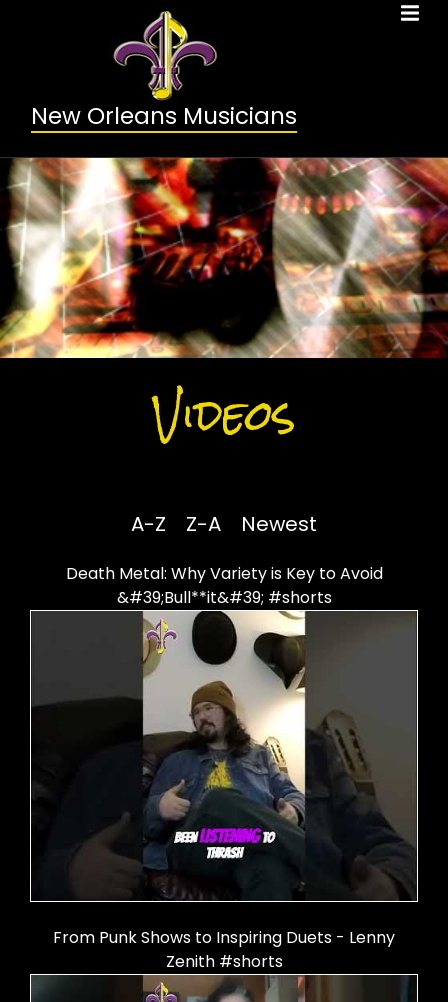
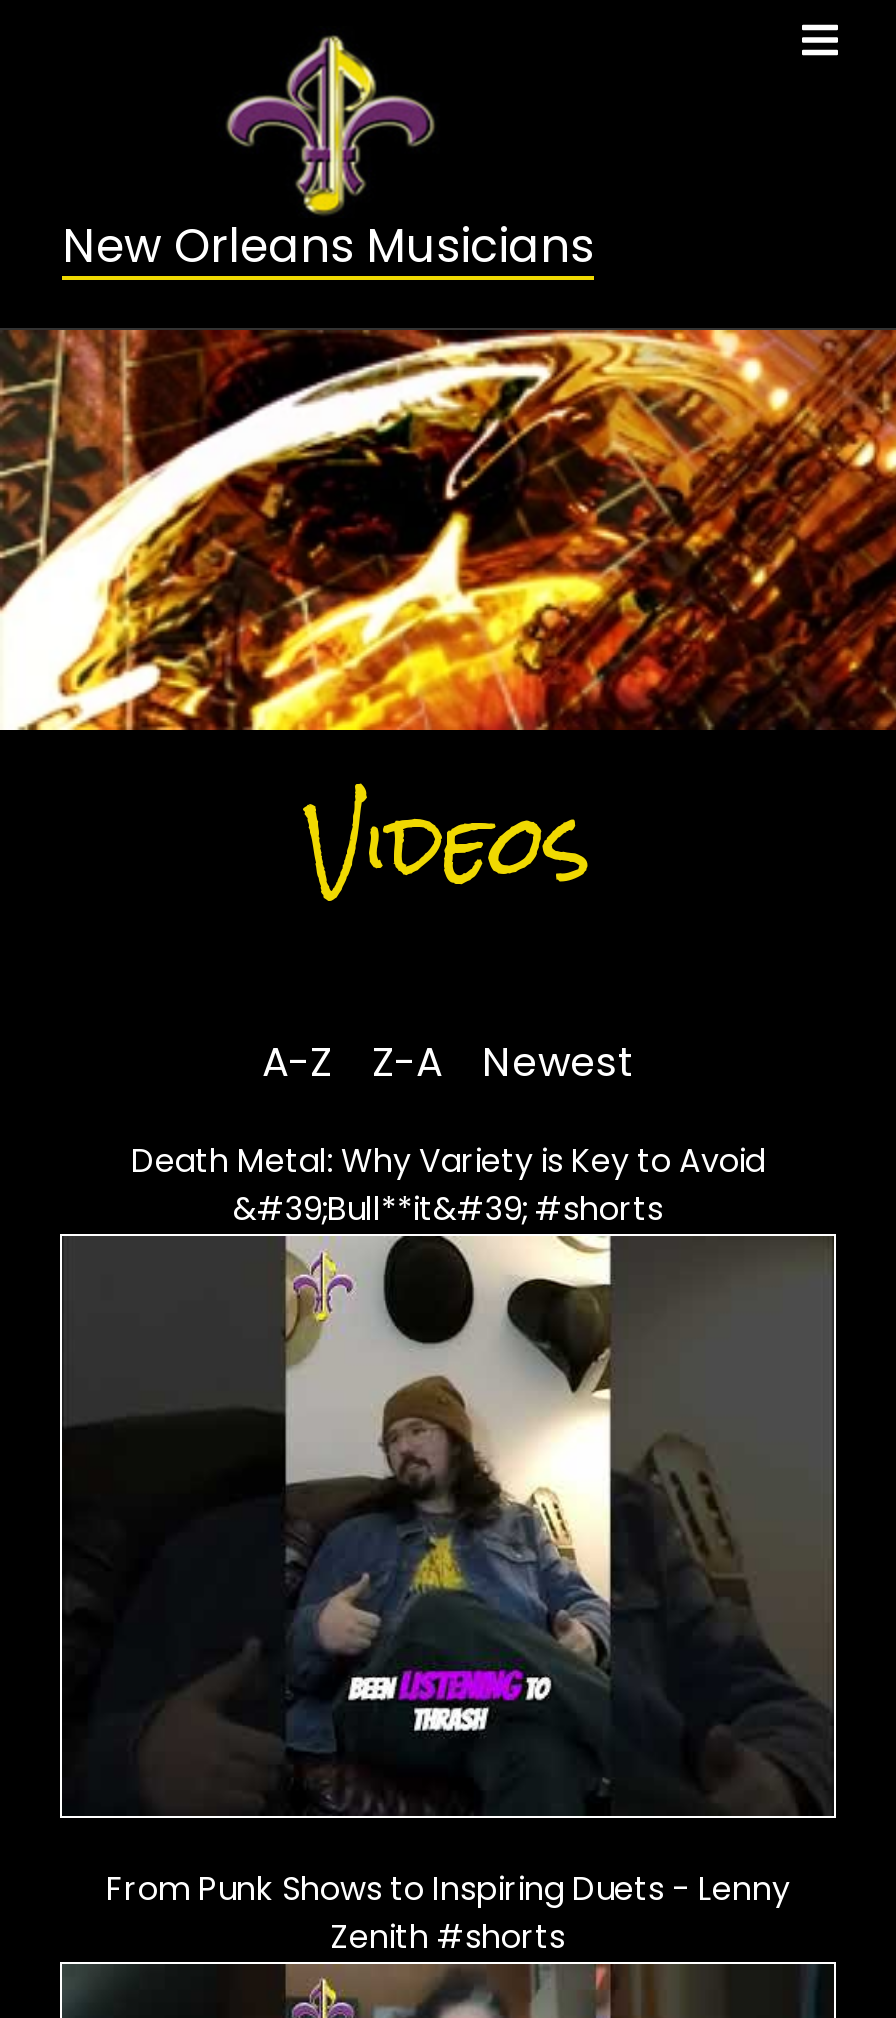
[3,157,445,359] [image] -> [6,328,890,732] [image]

